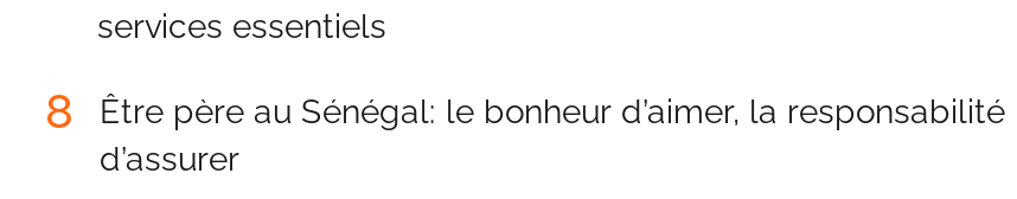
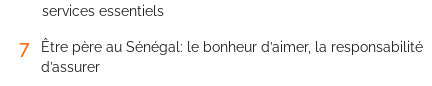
[45,82,1005,139] 8 Être père au Sénégal: le bonheur d’aimer, la responsabilité -> [19,35,423,59] 7 Être père au Sénégal: le bonheur d’aimer, la responsabilité

